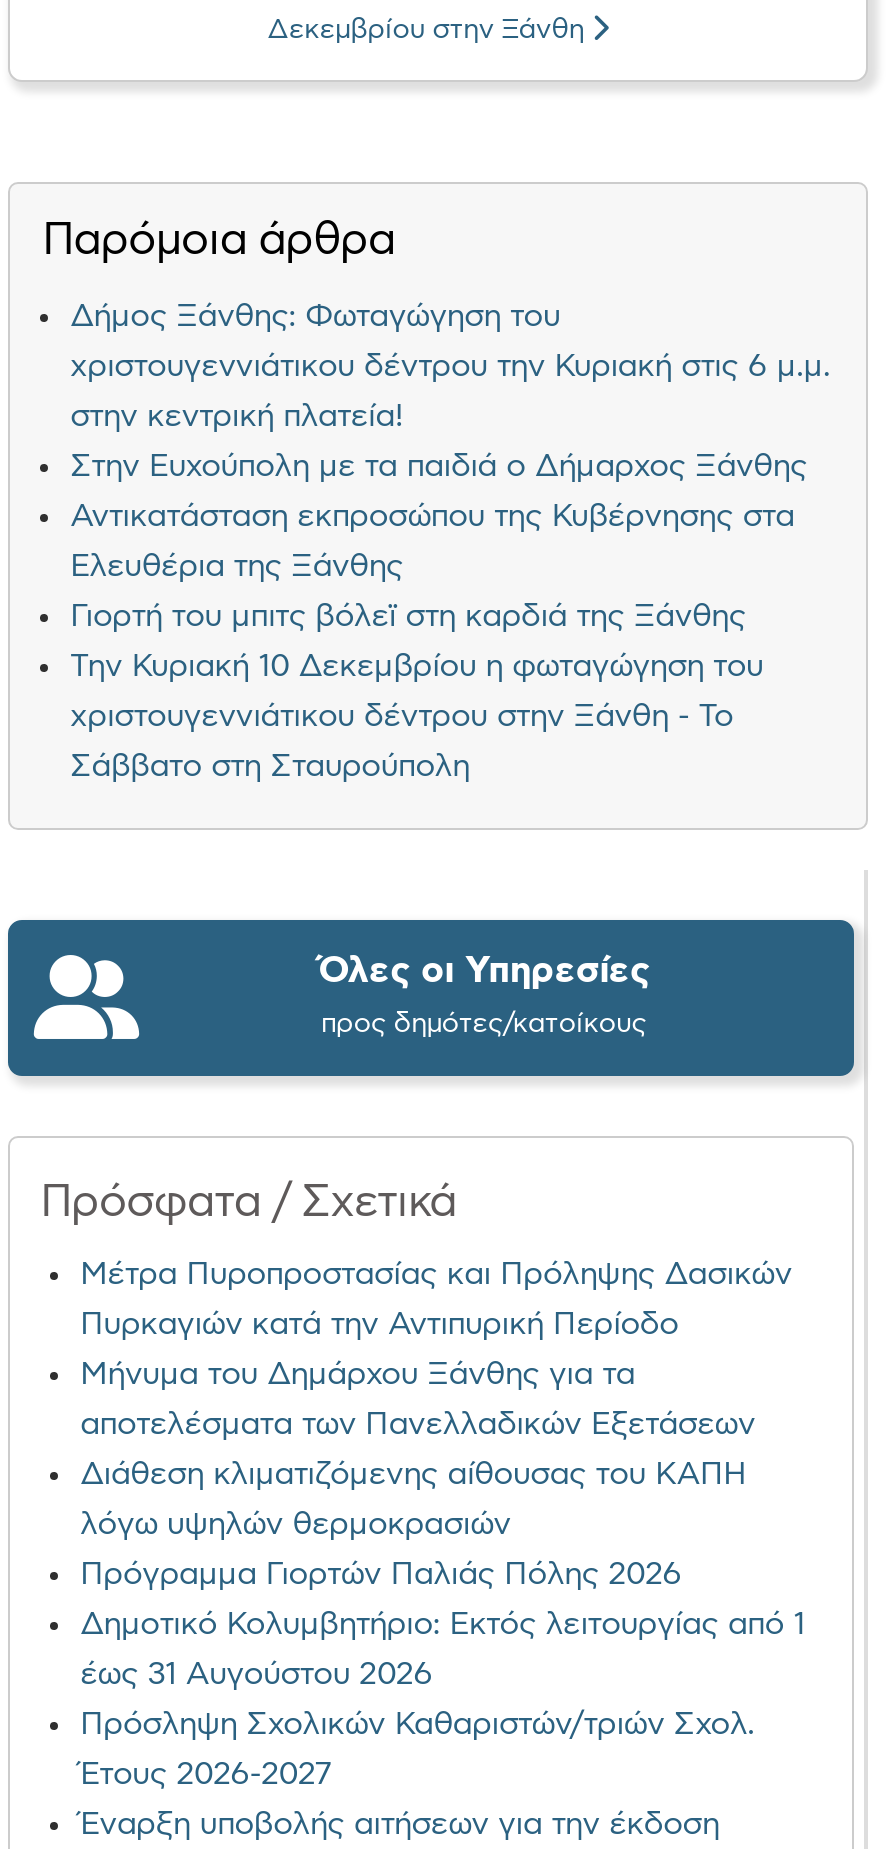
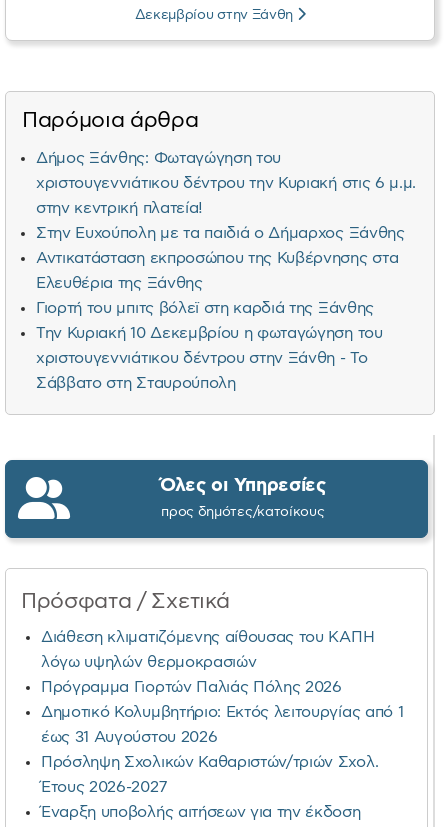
[80,1258,792,1440] Μέτρα Πυροπροστασίας και Πρόληψης Δασικών | Πυρκαγιών κατά την Αντιπυρική Περίοδο | Μήνυμα του Δημάρχου Ξάνθης για τα | αποτελέσματα των Πανελλαδικών Εξετάσεων -> none

